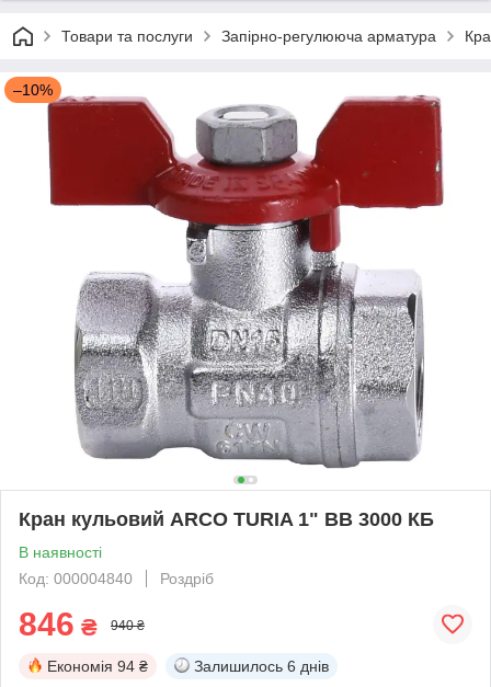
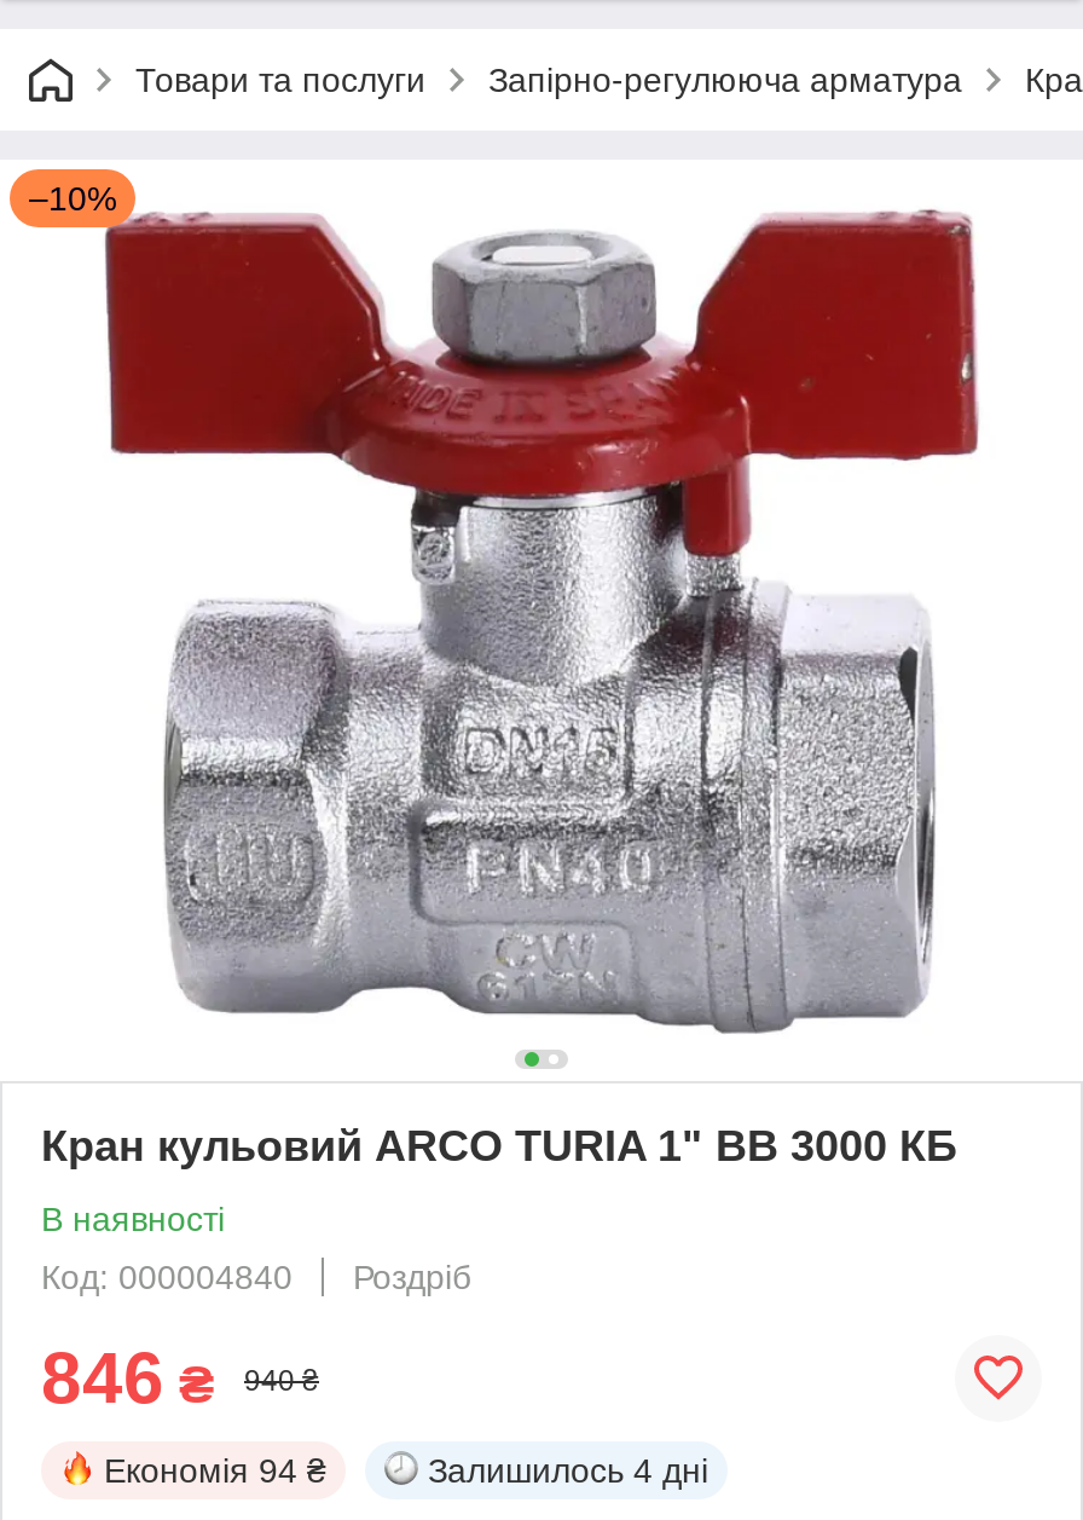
[194,657,329,675] Залишилось 6 днів -> [428,1451,708,1489] Залишилось 4 дні

